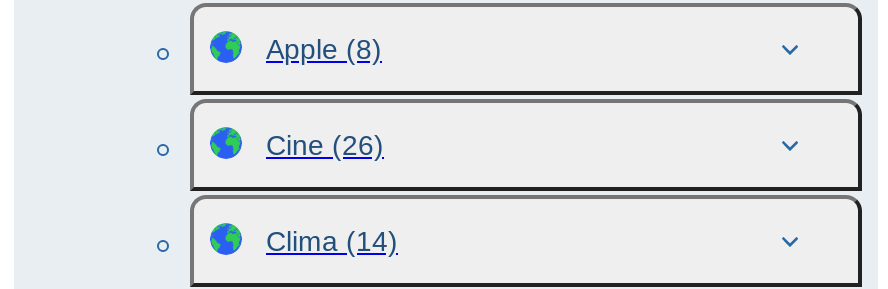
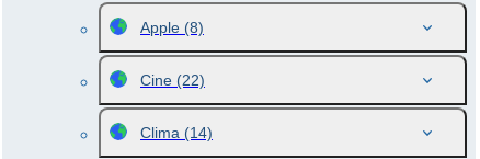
[266,129,384,161] Cine (26) -> [140,71,205,89] Cine (22)

